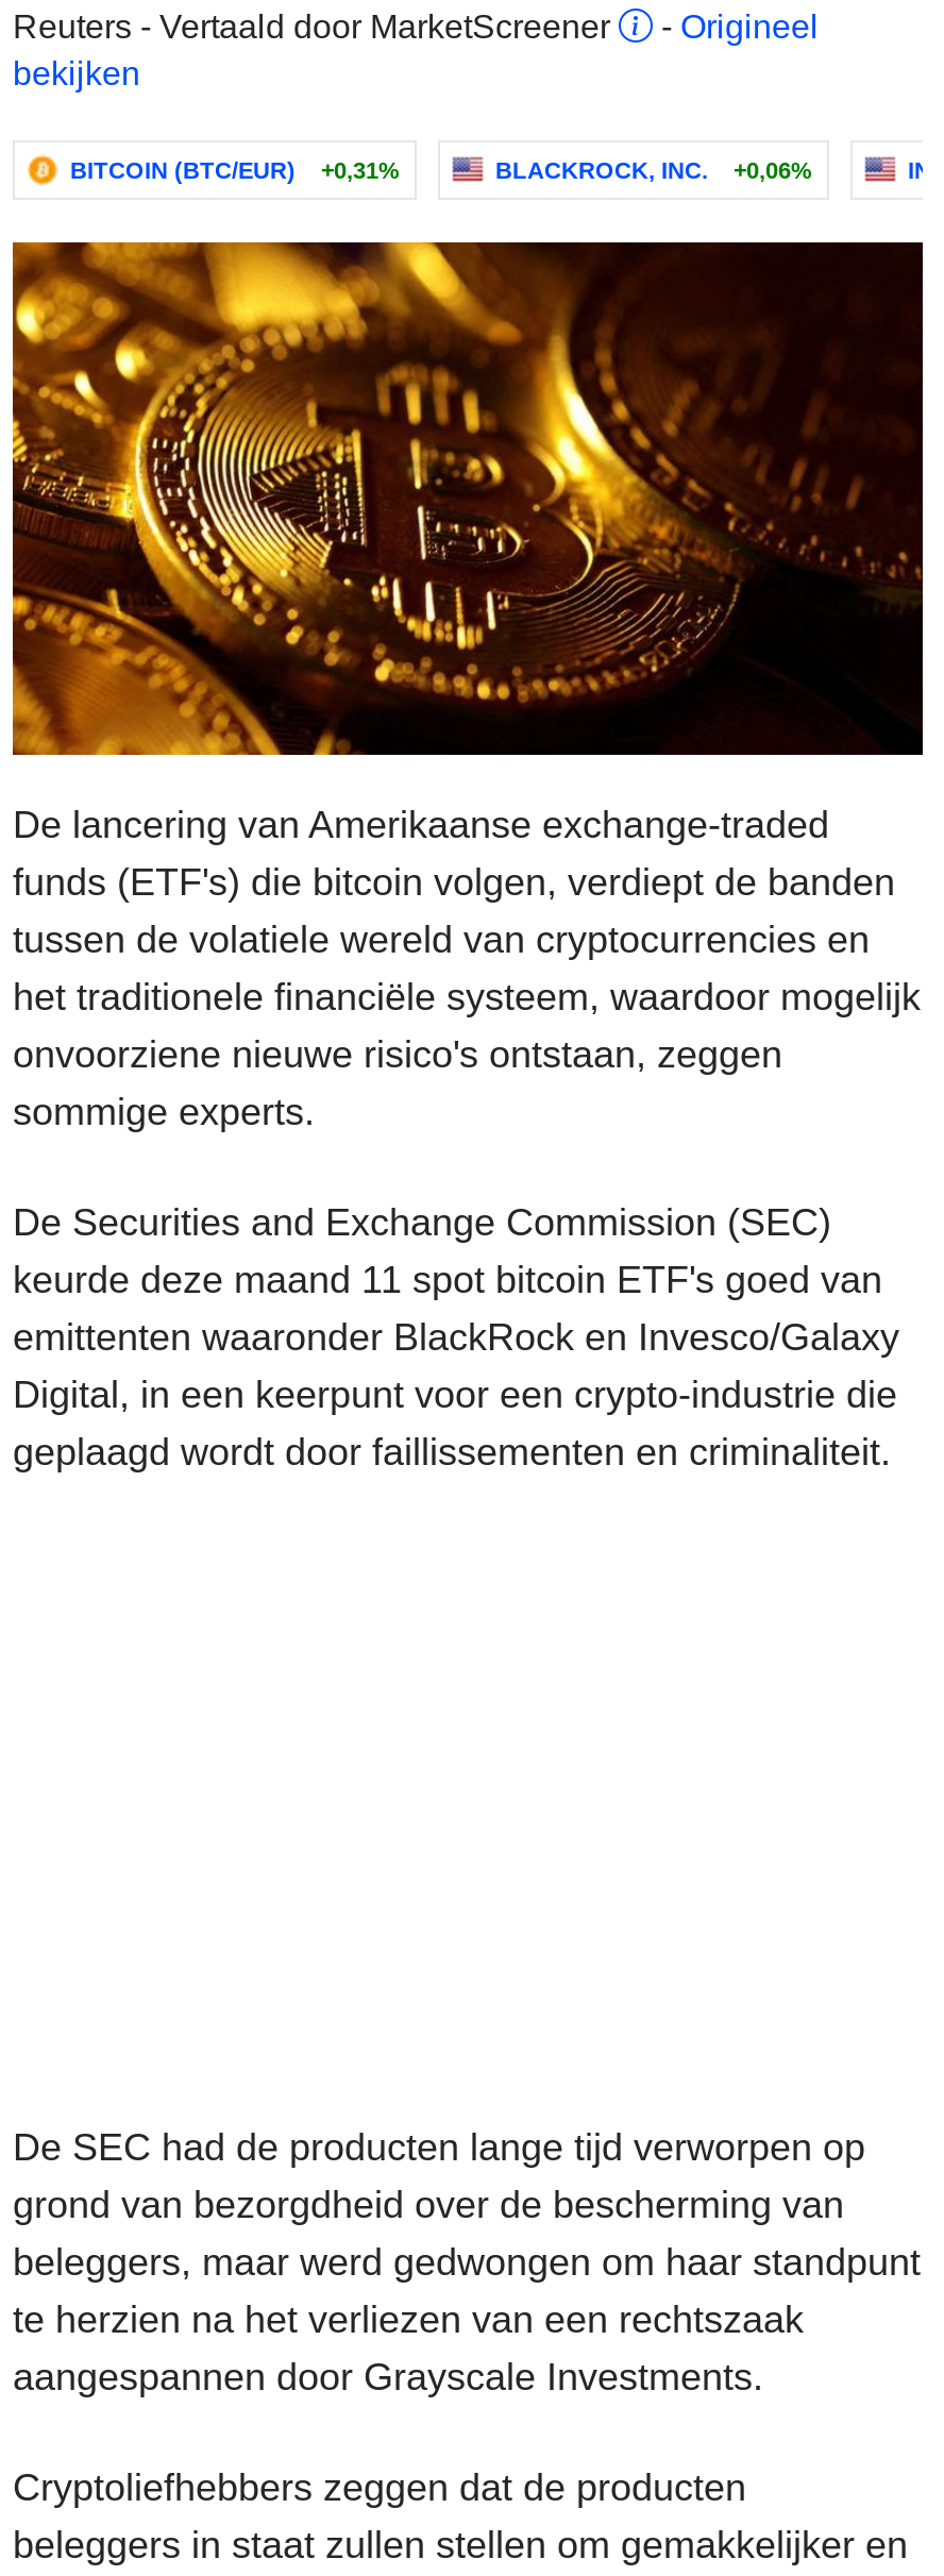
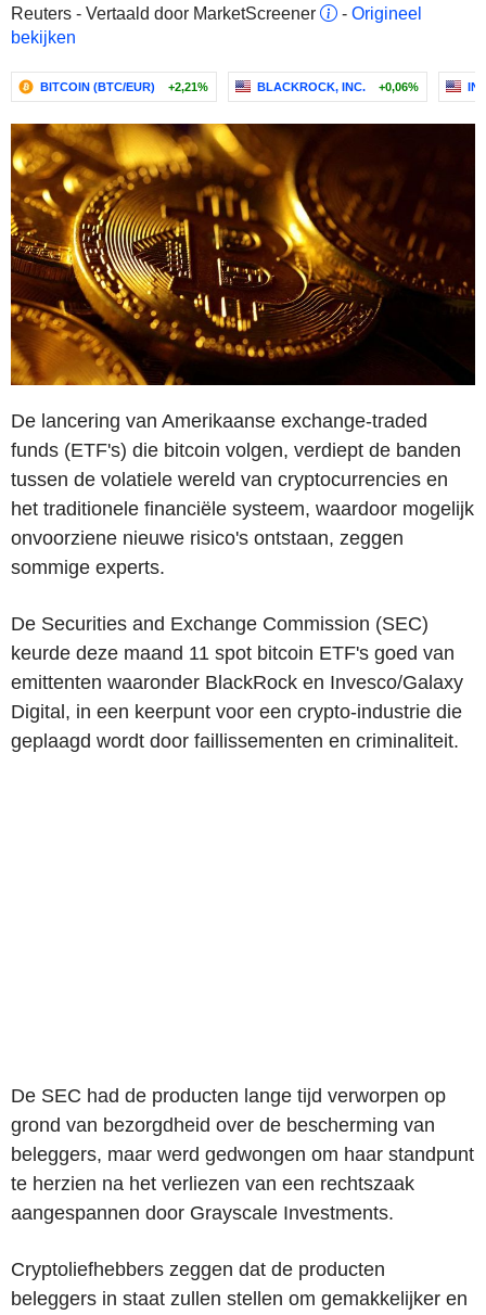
[70,157,400,183] BITCOIN (BTC/EUR) +0,31% -> [40,80,208,93] BITCOIN (BTC/EUR) +2,21%

